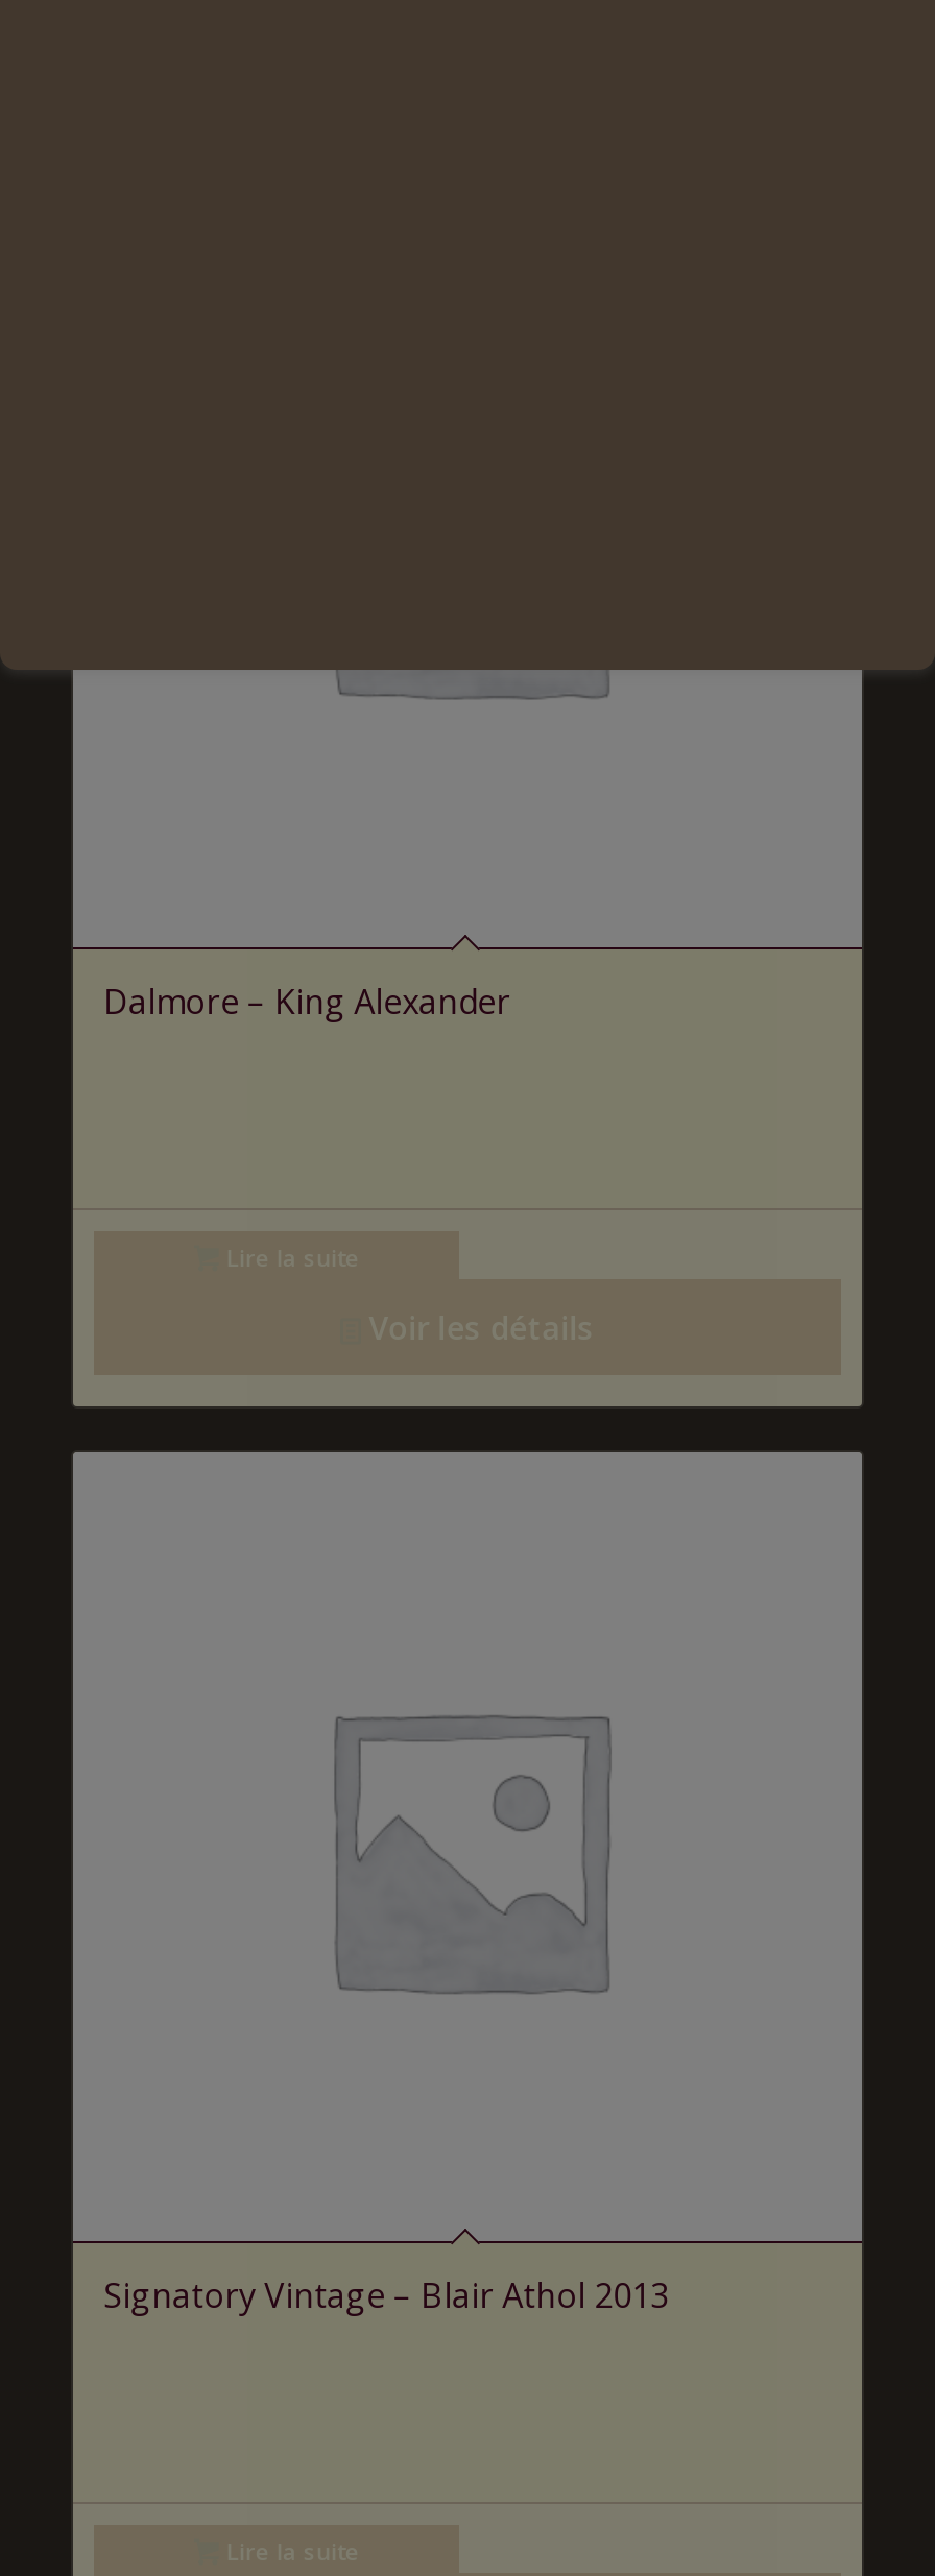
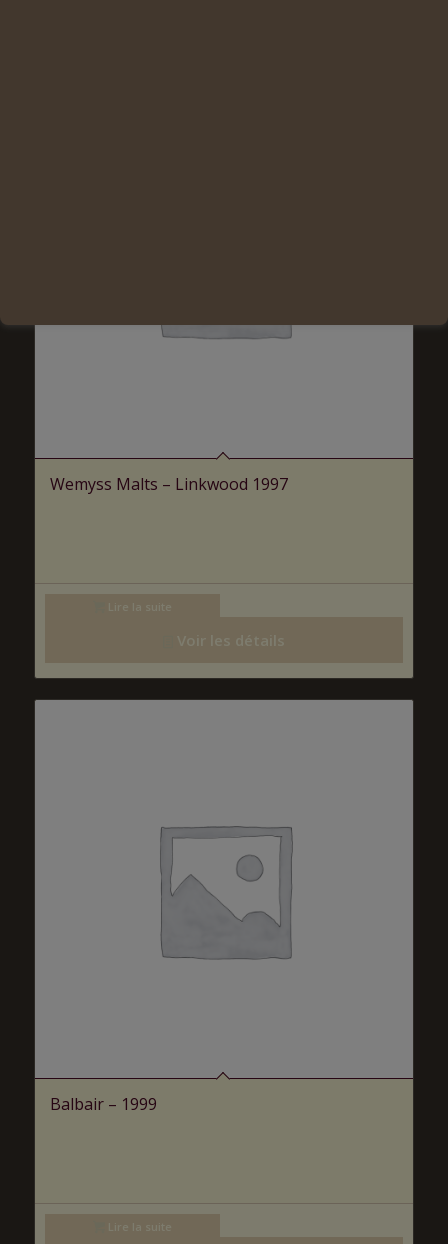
[104,978,510,1024] Dalmore – King Alexander -> [50,473,288,495] Wemyss Malts – Linkwood 1997
[104,2273,669,2319] Signatory Vintage – Blair Athol 2013 -> [50,1093,157,1115] Balbair – 1999

